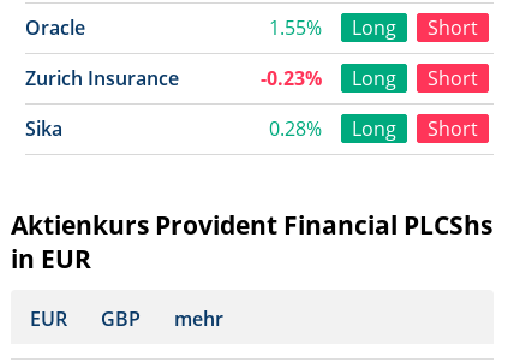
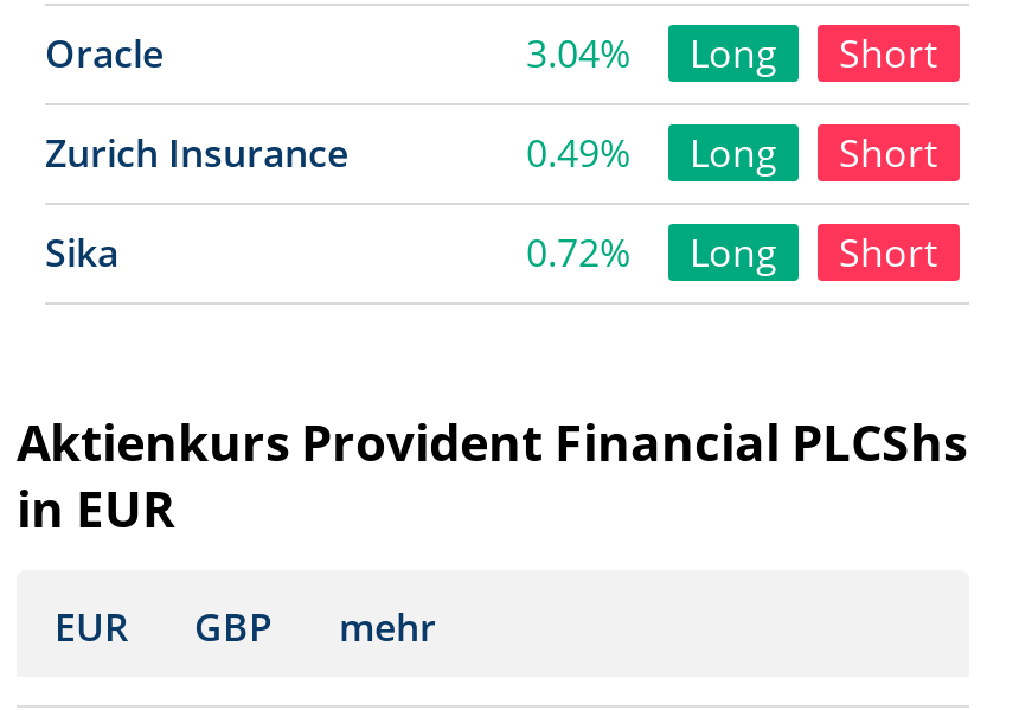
[269,14,478,41] 1.55% Long Short -> [526,27,938,79] 3.04% Long Short
[261,65,478,91] -0.23% Long Short -> [526,127,938,179] 0.49% Long Short
[269,115,478,142] 0.28% Long Short -> [526,226,938,279] 0.72% Long Short

